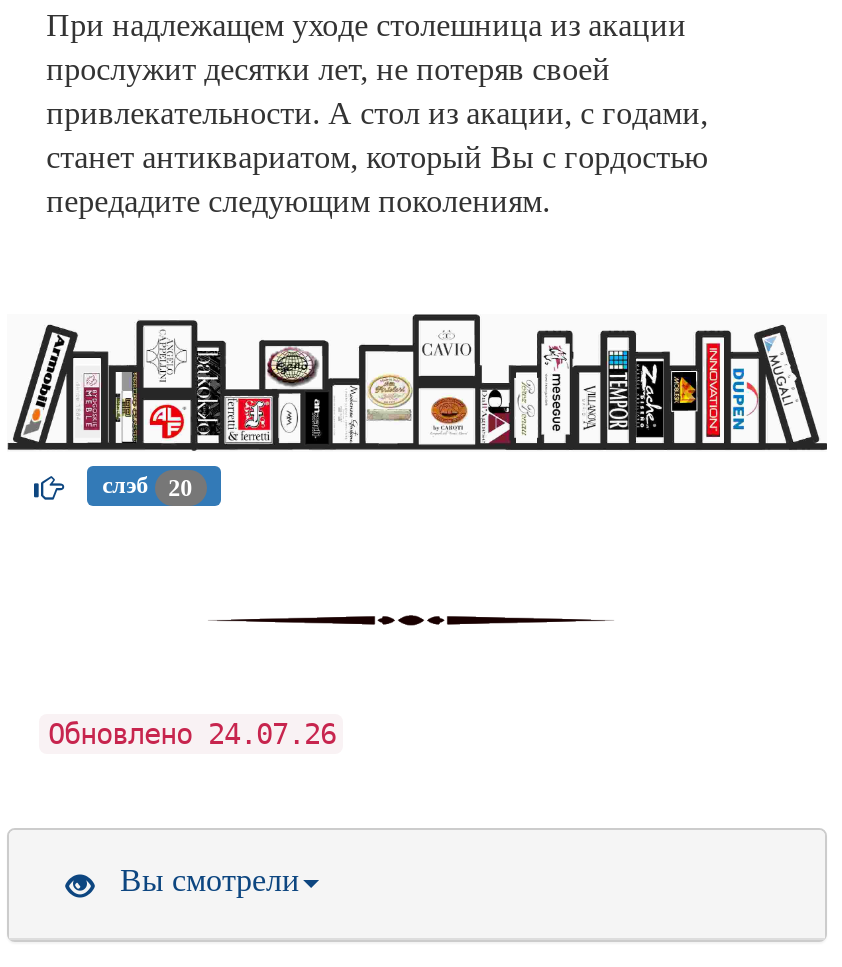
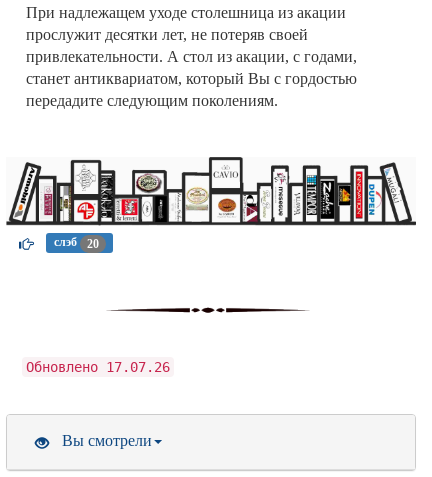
[48,718,336,750] Обновлено 24.07.26 -> [26,359,170,375] Обновлено 17.07.26

